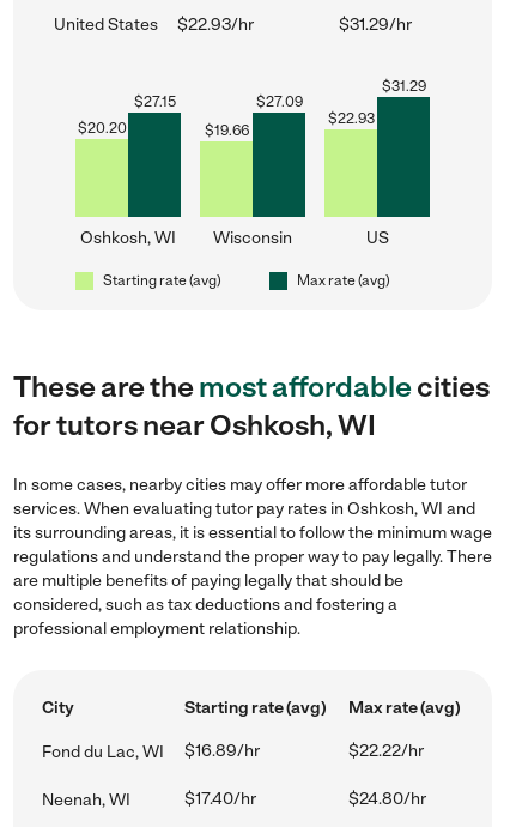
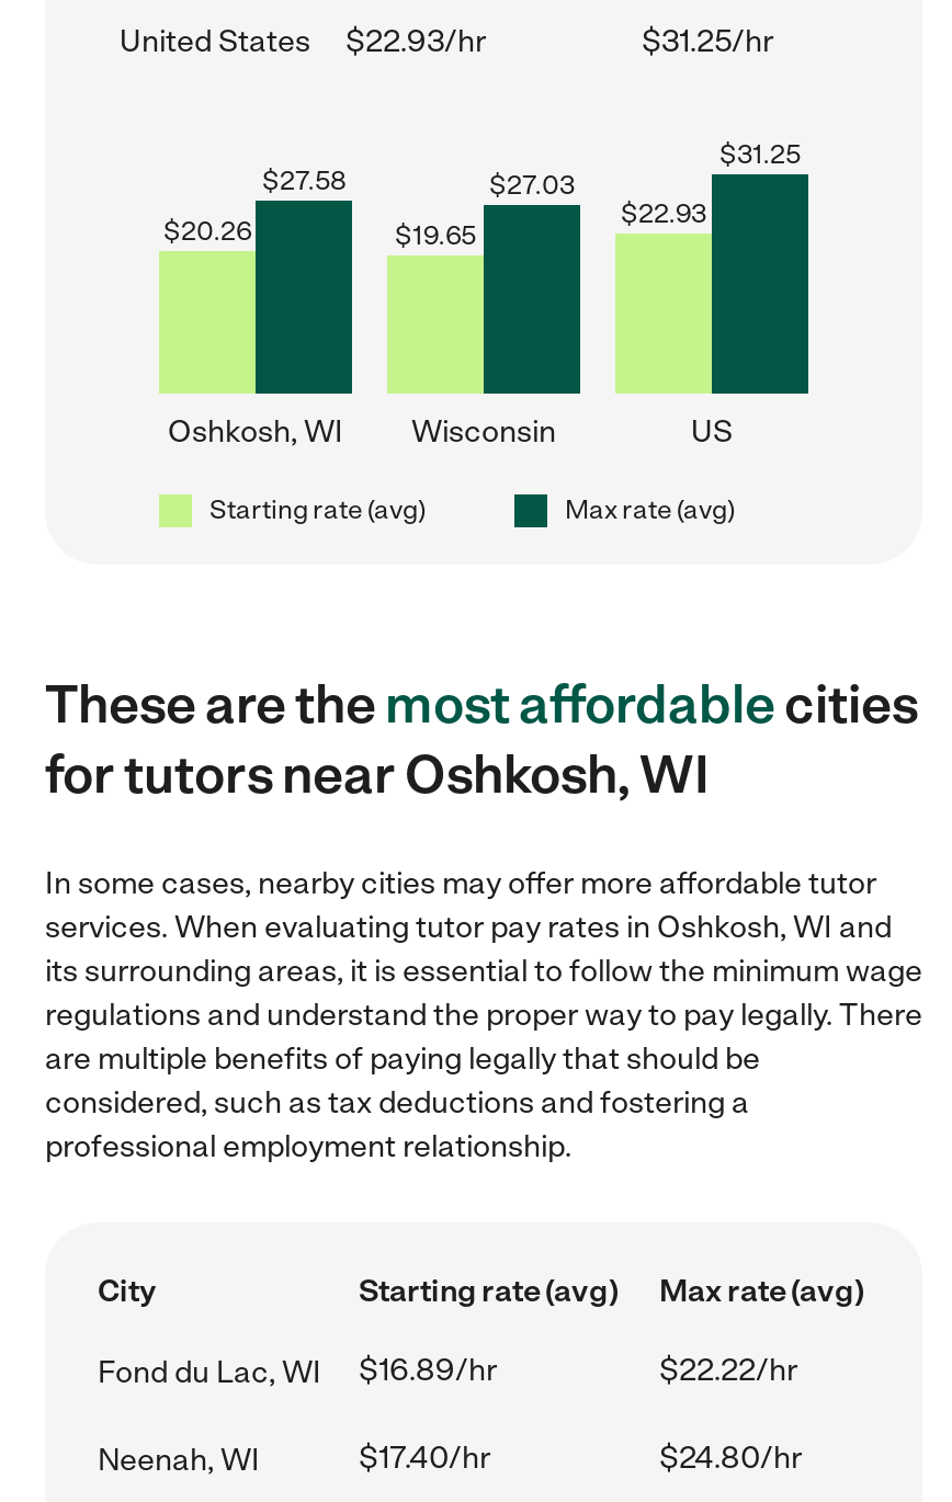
[339,14,412,35] $31.29/hr -> [642,23,773,60] $31.25/hr
[381,78,426,95] $31.29 -> [719,139,801,170] $31.25
[133,93,175,110] $27.15 -> [262,166,345,196] $27.58
[256,93,302,110] $27.09 -> [489,170,575,201] $27.03
[77,120,126,137] $20.20 -> [163,216,251,247] $20.26
[204,122,248,139] $19.66 -> [395,220,476,251] $19.65

